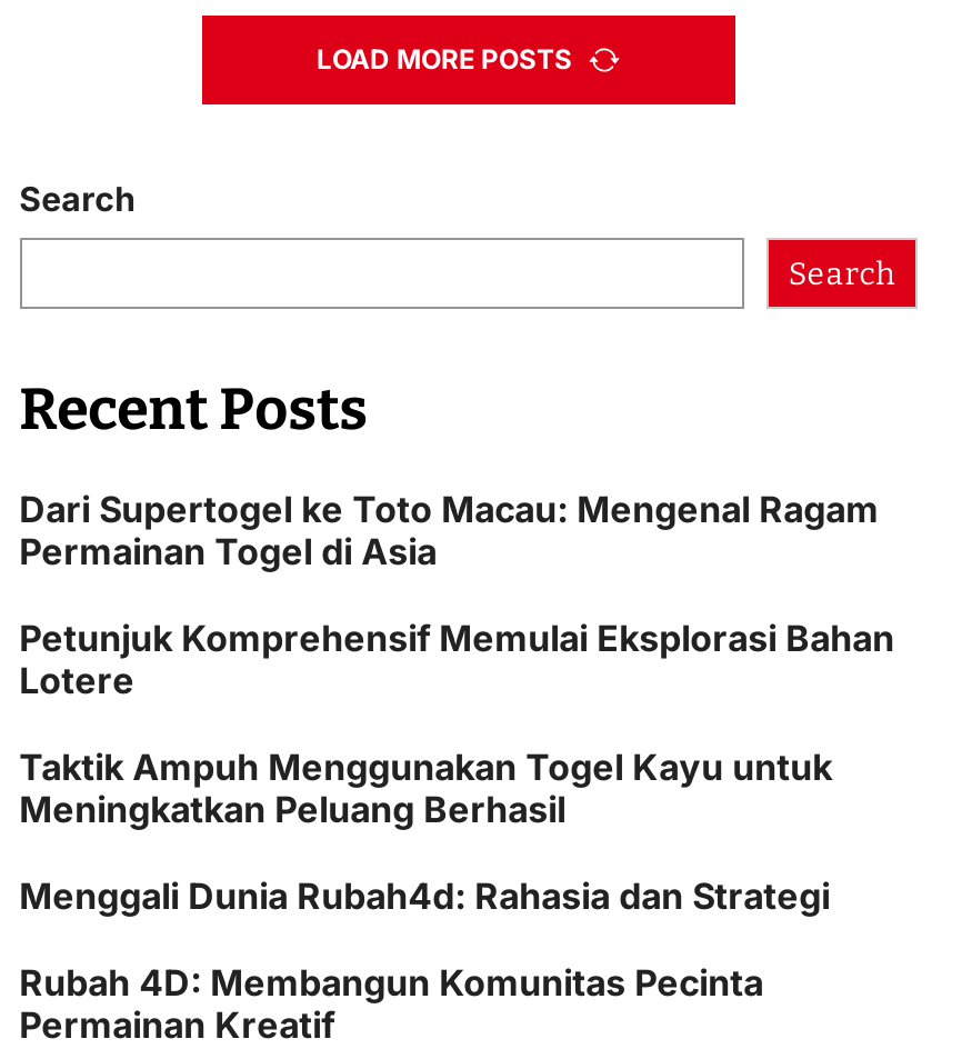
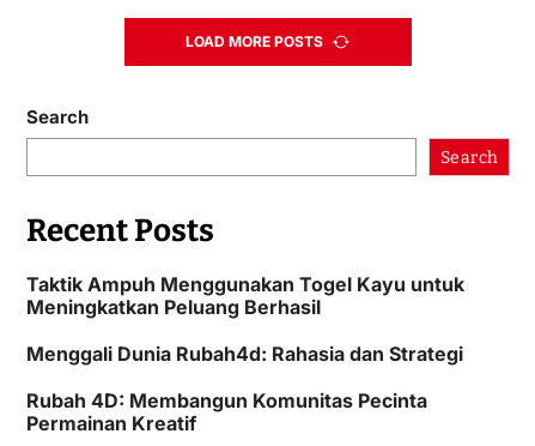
[19,487,894,702] Dari Supertogel ke Toto Macau: Mengenal Ragam | Permainan Togel di Asia | Petunjuk Komprehensif Memulai Eksplorasi Bahan | Lotere -> none

